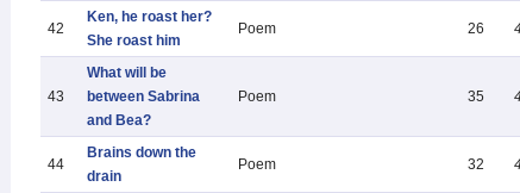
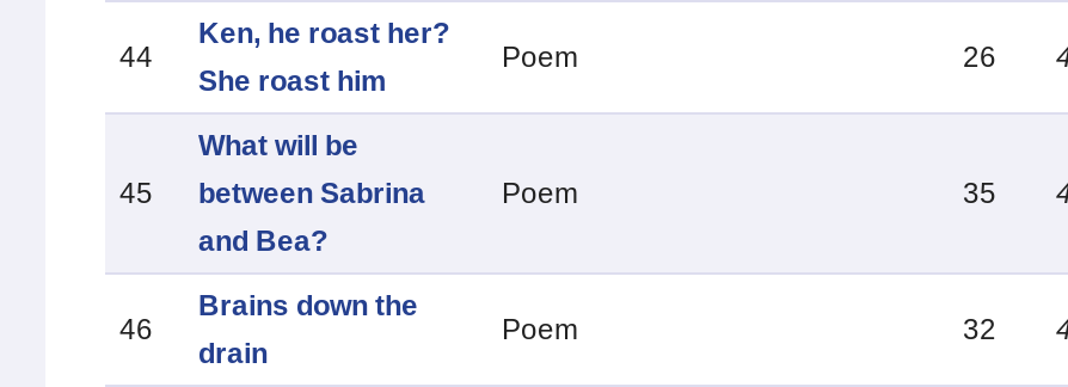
[48,20,64,37] 42 -> [119,41,153,74] 44
[48,88,200,105] 43 between Sabrina -> [119,177,425,210] 45 between Sabrina
[48,156,64,173] 44 -> [119,313,153,346] 46

